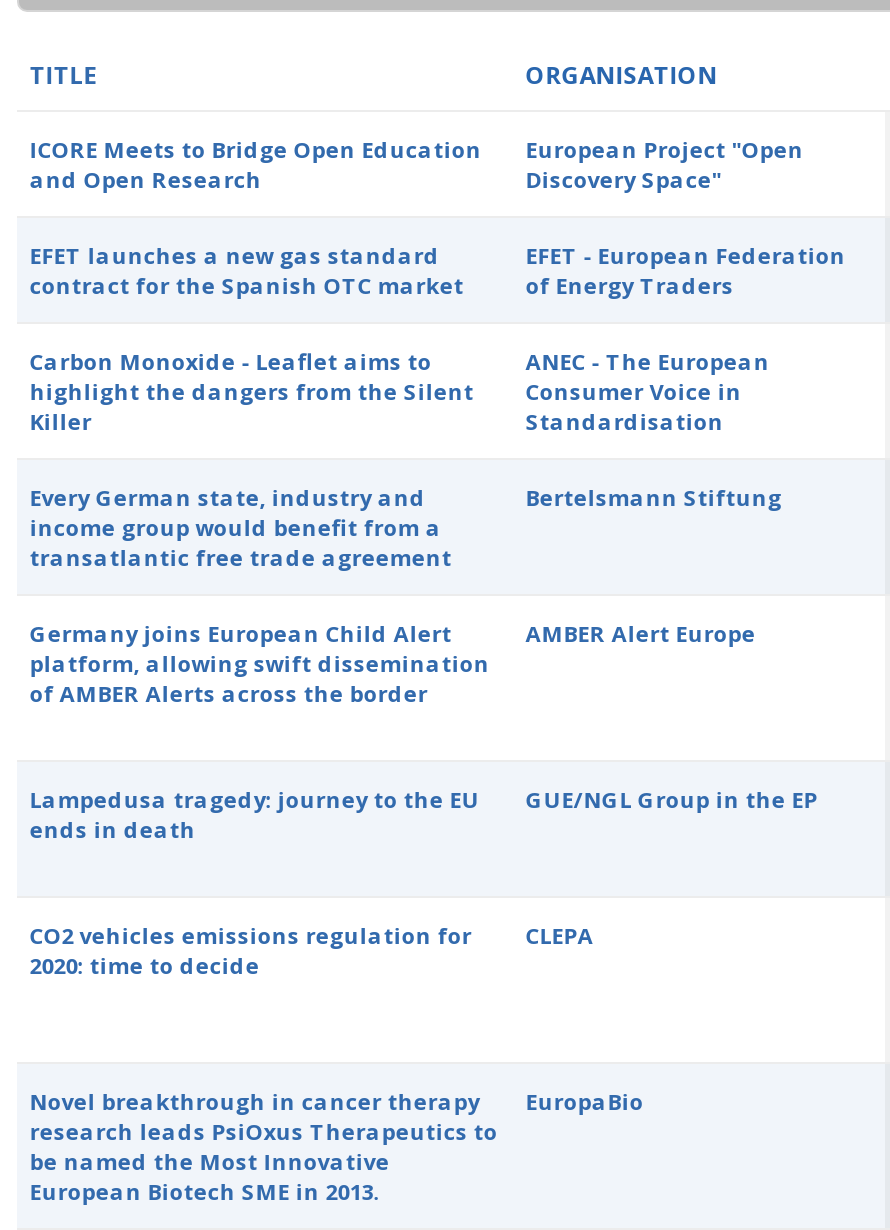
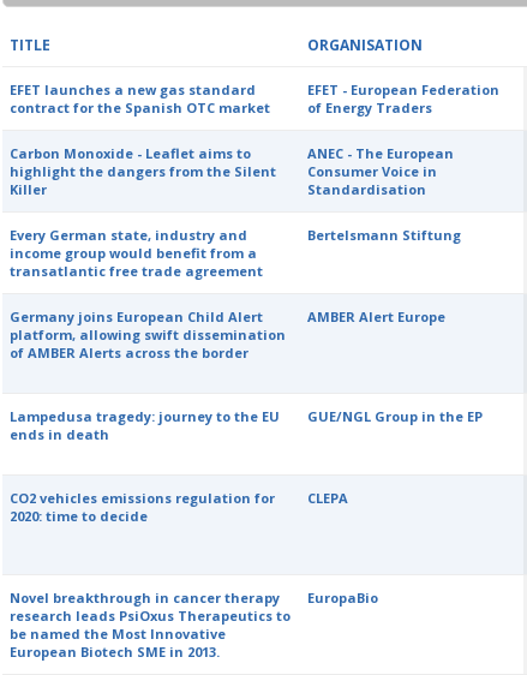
[29,134,481,194] ICORE Meets to Bridge Open Education | and Open Research -> none
[525,134,803,194] European Project "Open | Discovery Space" -> none

